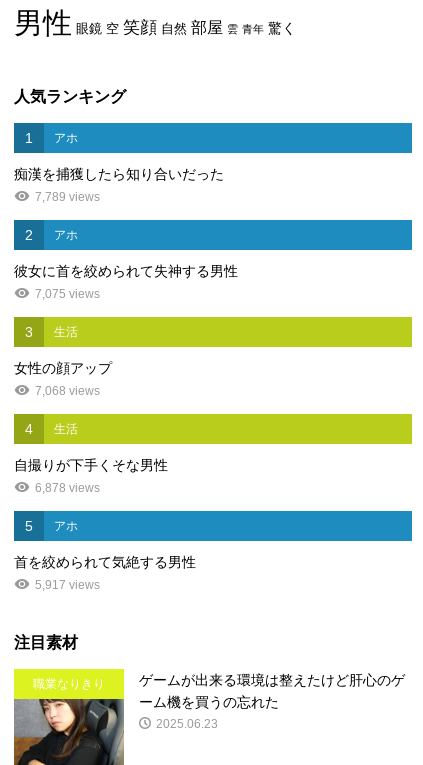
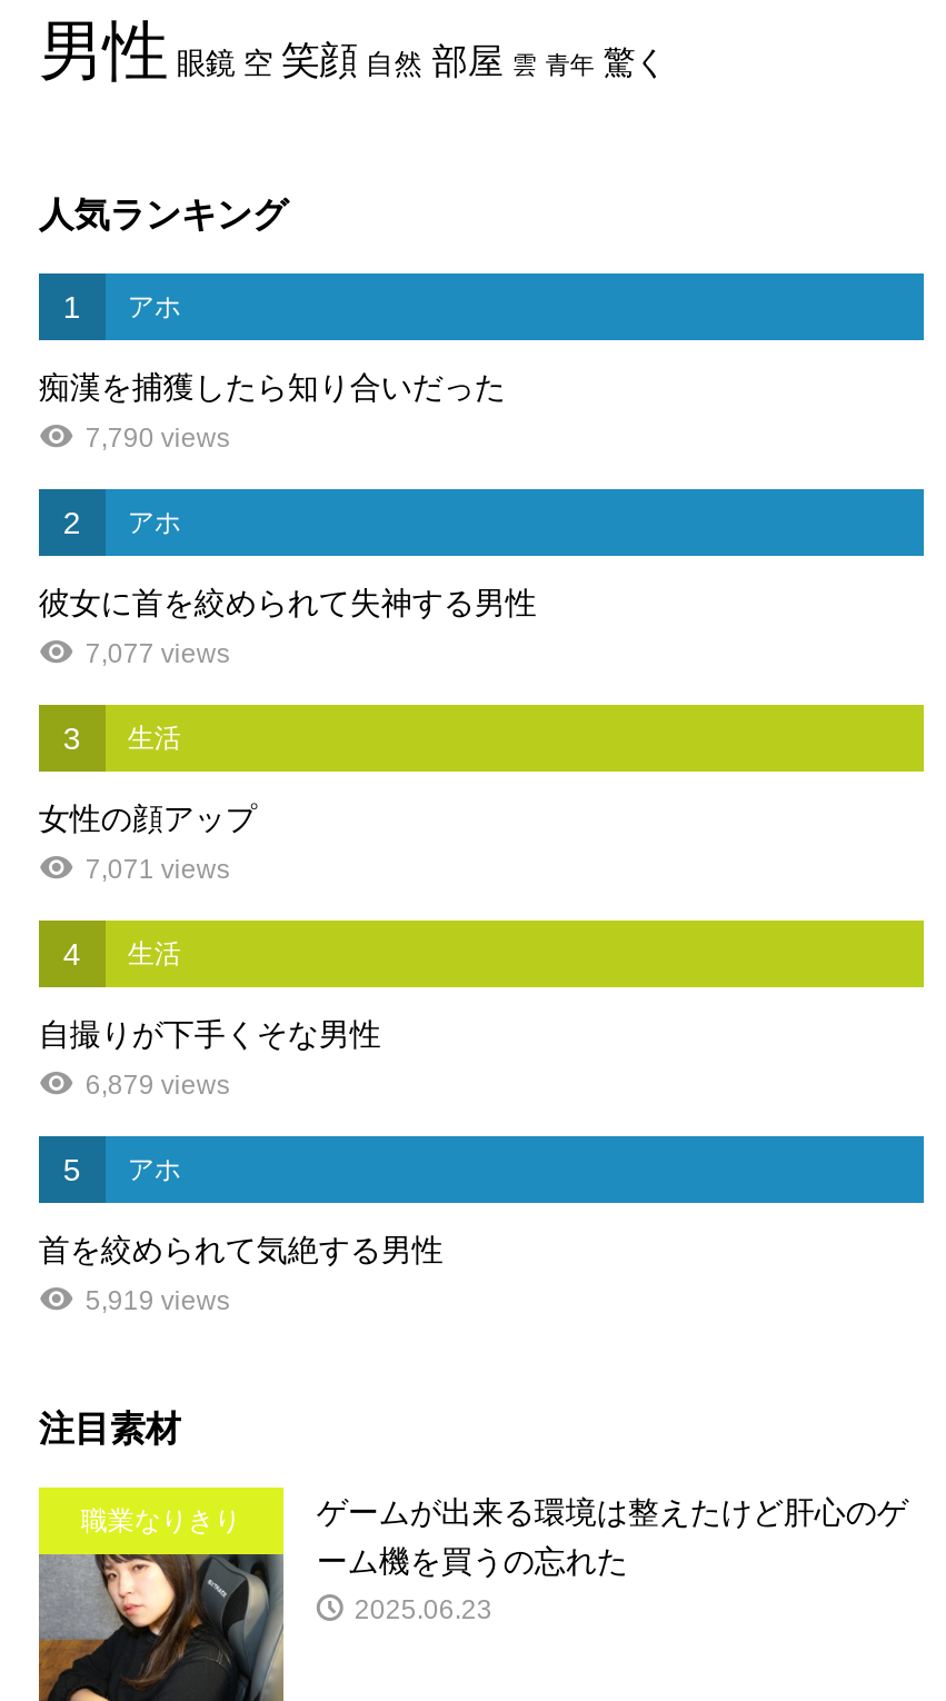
[35,190,100,204] 7,789 views -> [85,423,230,454] 7,790 views
[35,287,100,301] 7,075 views -> [85,639,230,670] 7,077 views
[35,384,100,398] 7,068 views -> [85,855,230,886] 7,071 views
[35,481,100,495] 6,878 views -> [85,1070,230,1102] 6,879 views
[35,578,100,592] 5,917 views -> [85,1286,230,1317] 5,919 views

